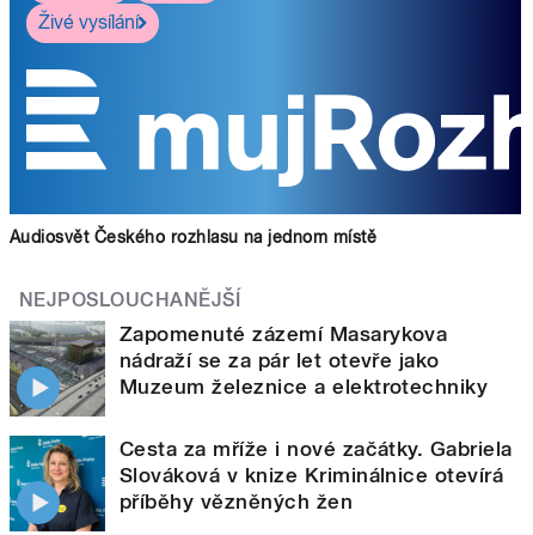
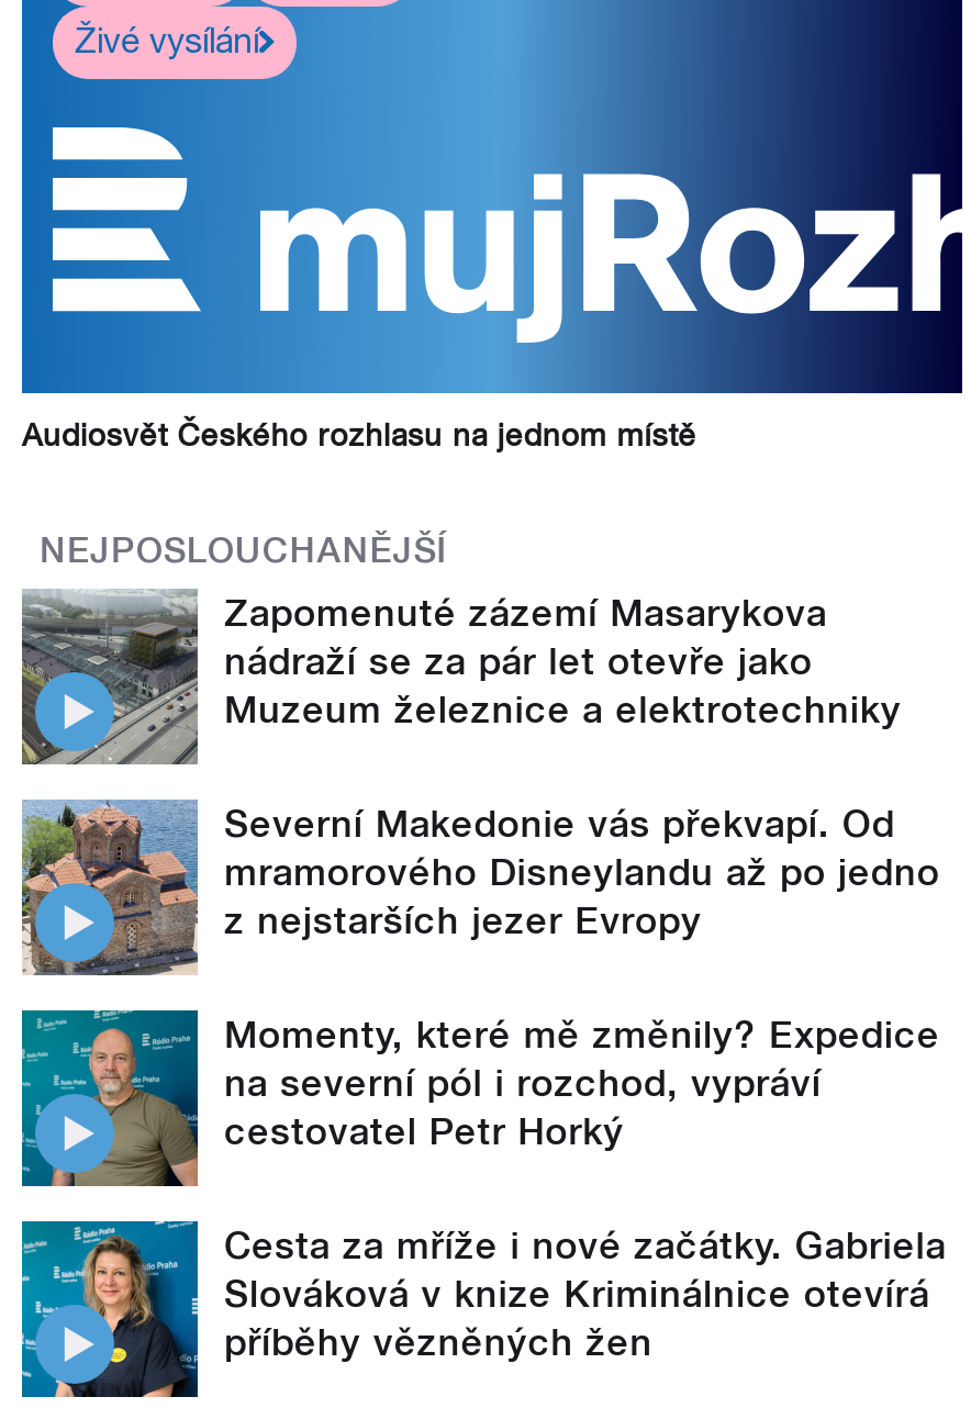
none -> [20,801,940,1153] [image] | Severní Makedonie vás překvapí. Od | mramorového Disneylandu až po jedno | z nejstarších jezer Evropy | Momenty, které mě změnily? Expedice | na severní pól i rozchod, vypráví | cestovatel Petr Horký
none -> [20,1008,198,1188] [image]

